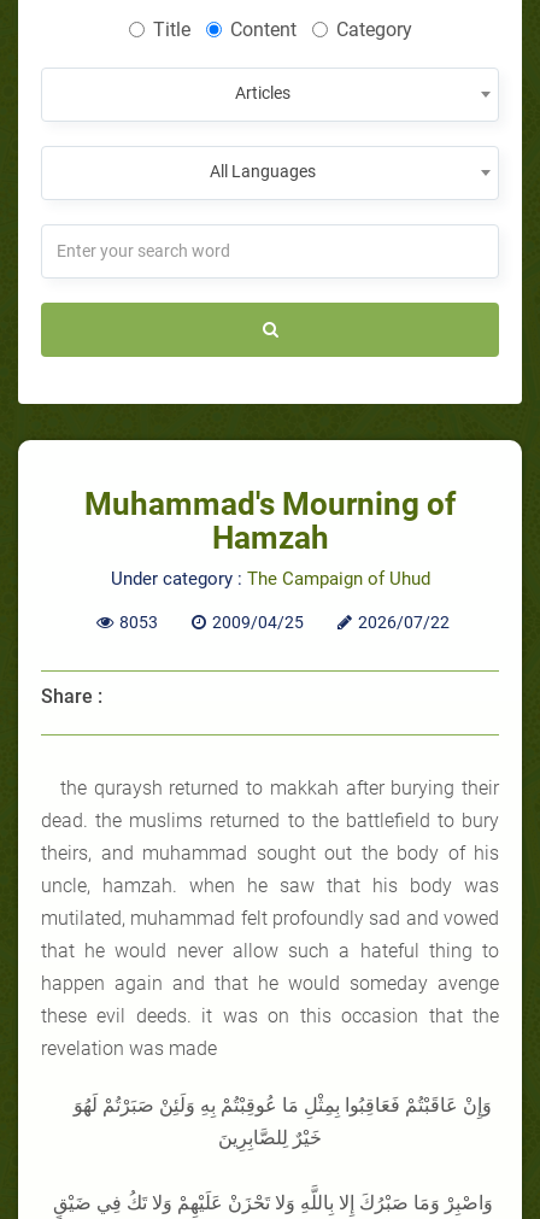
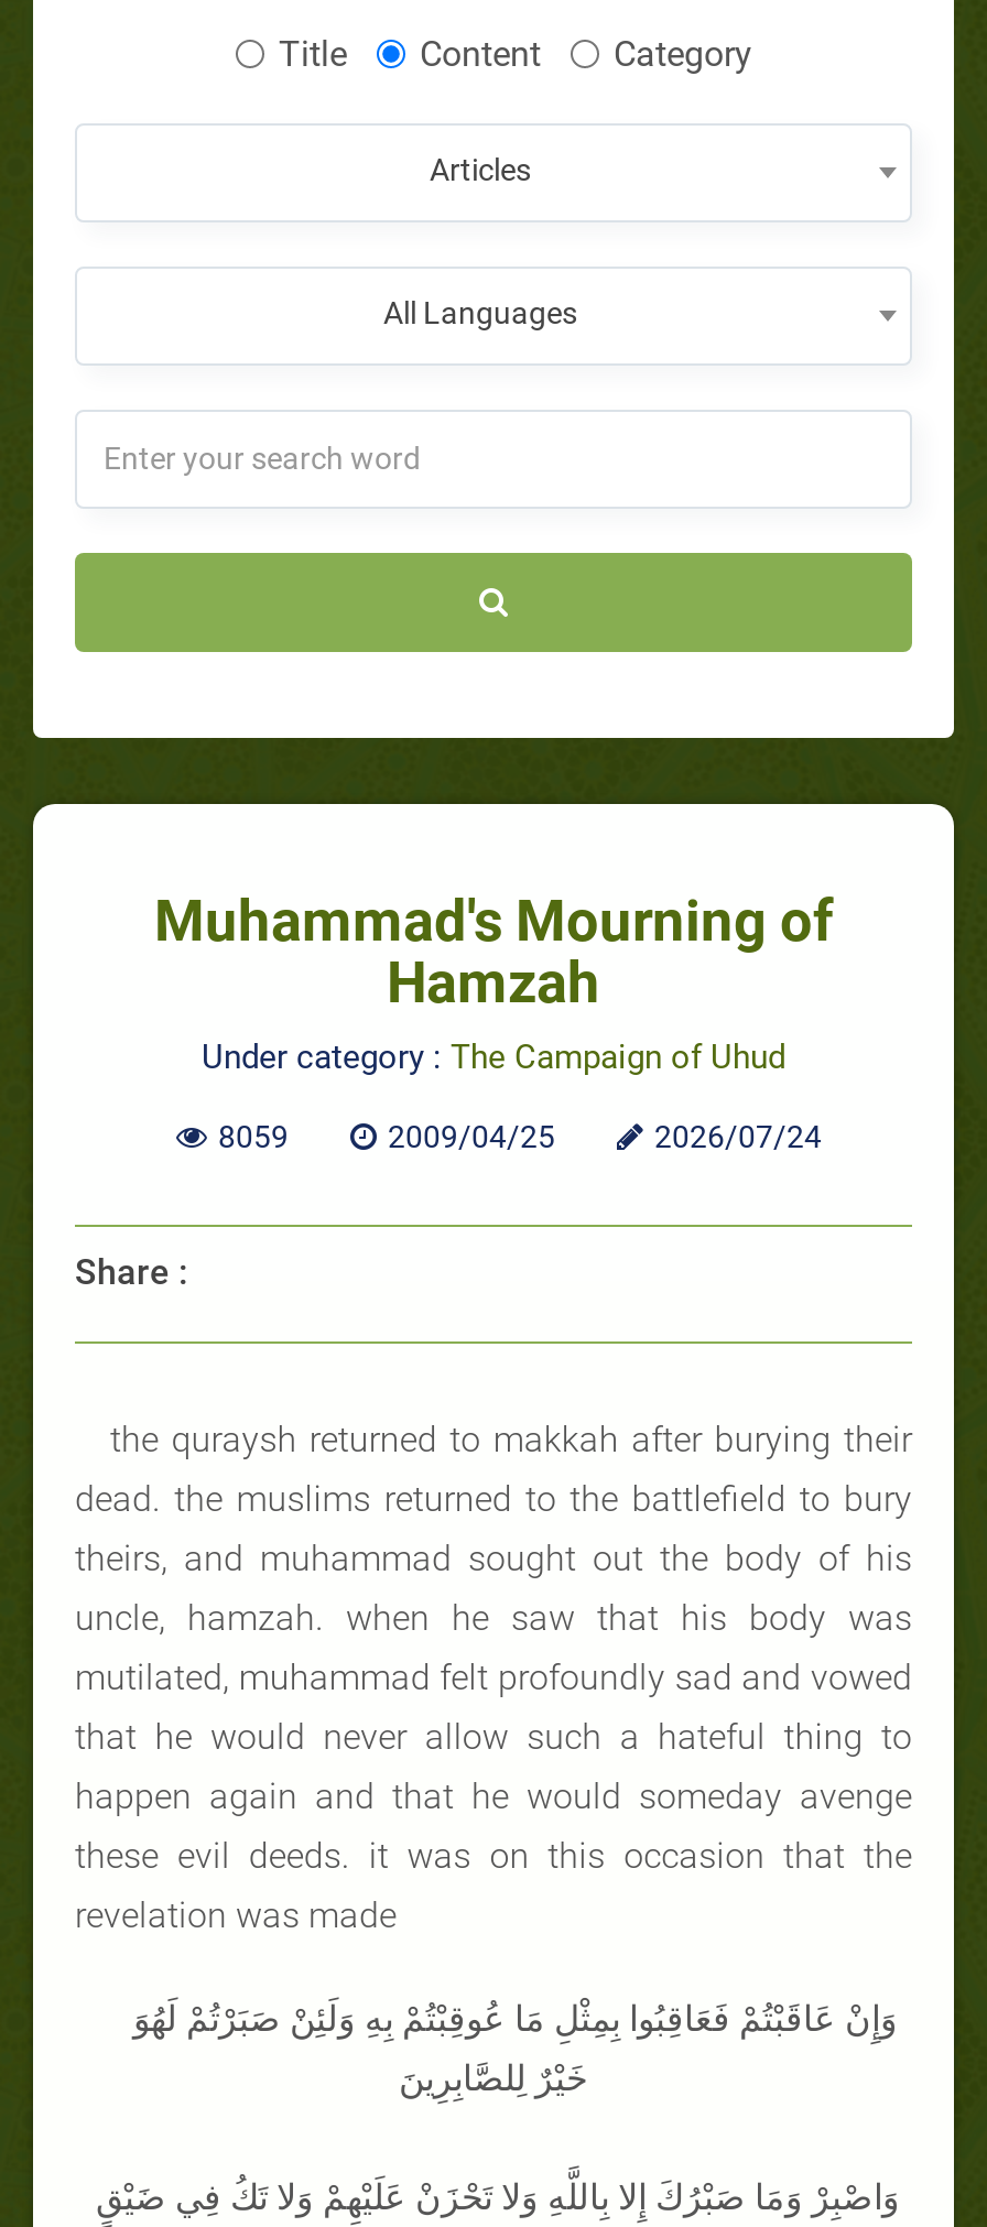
[119,612,158,631] 8053 -> [218,1118,289,1154] 8059
[358,612,450,631] 2026/07/22 -> [654,1118,822,1154] 2026/07/24

